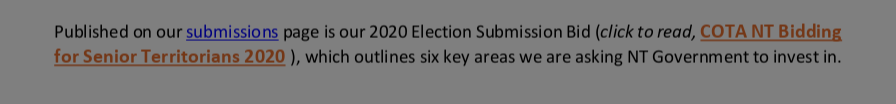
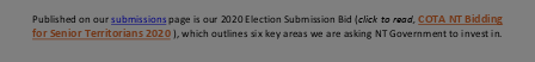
[54,45,839,69] for Senior Territorians 2020), which outlines six key areas we are asking NT Government to invest in. -> [32,27,503,41] for Senior Territorians 2020 ), which outlines six key areas we are asking NT Government to invest in.

